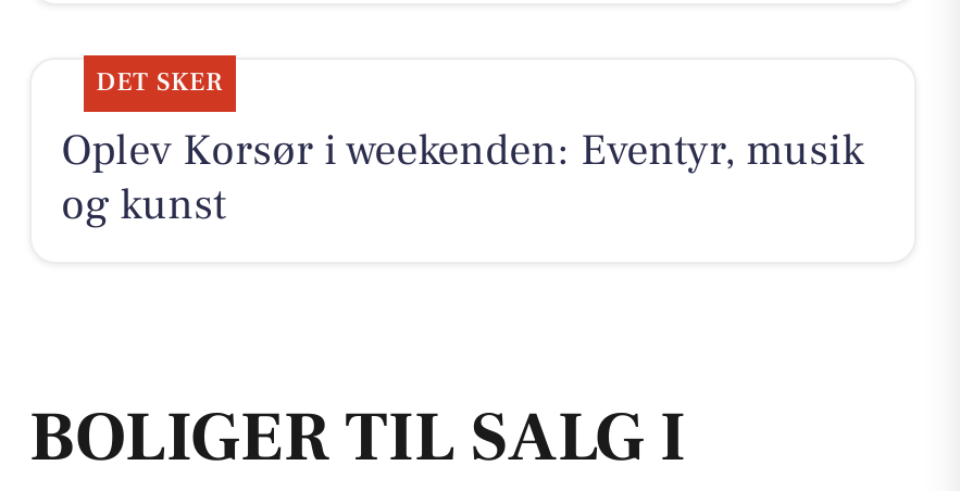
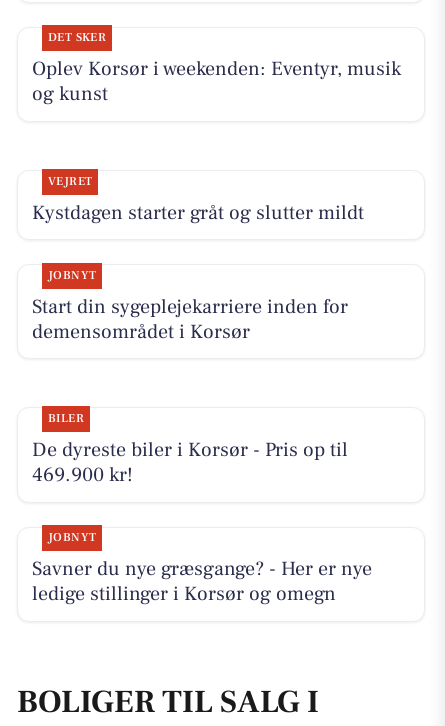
none -> [32,174,364,345] VEJRET | Kystdagen starter gråt og slutter mildt | JOBNYT | Start din sygeplejekarriere inden for | demensområdet i Korsør
none -> [32,411,372,607] BILER | De dyreste biler i Korsør - Pris op til | 469.900 kr! | JOBNYT | Savner du nye græsgange? - Her er nye | ledige stillinger i Korsør og omegn

